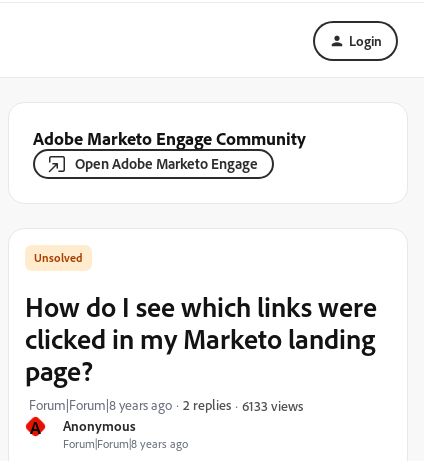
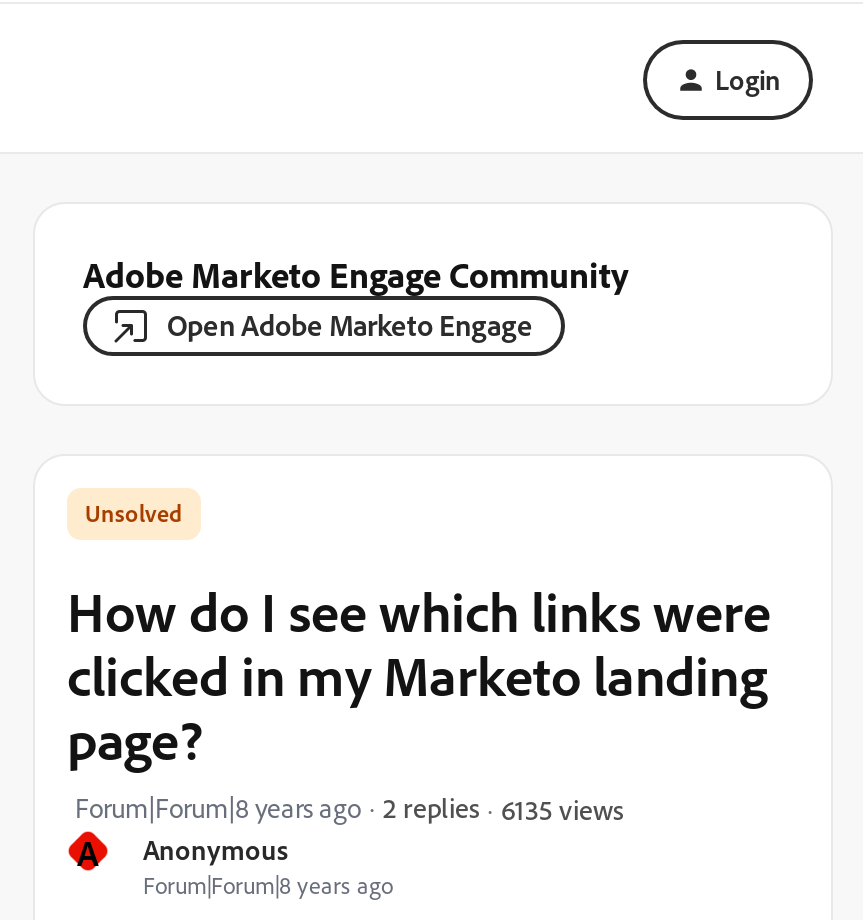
[242,396,303,413] 6133 views -> [501,791,623,825] 6135 views

